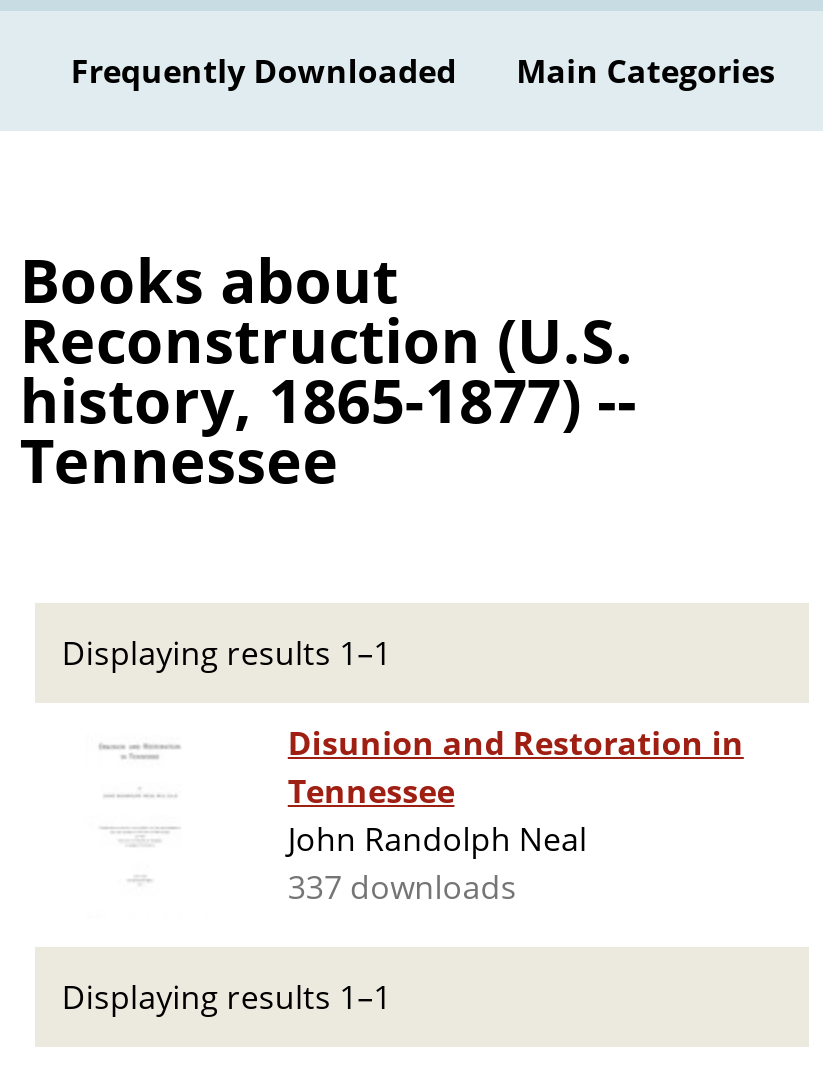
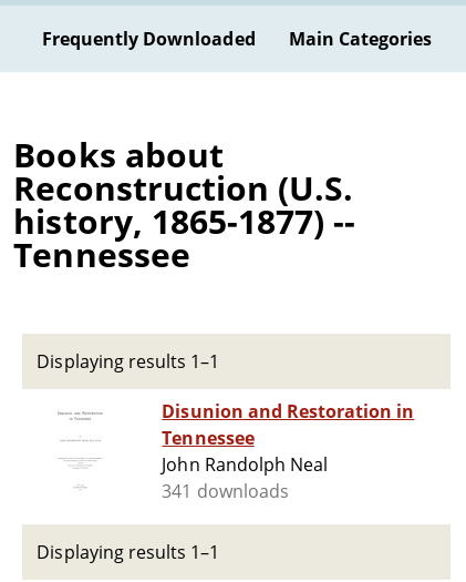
[288,865,517,909] 337 downloads -> [162,479,289,504] 341 downloads

